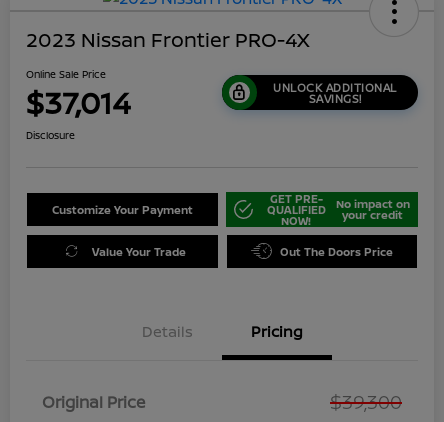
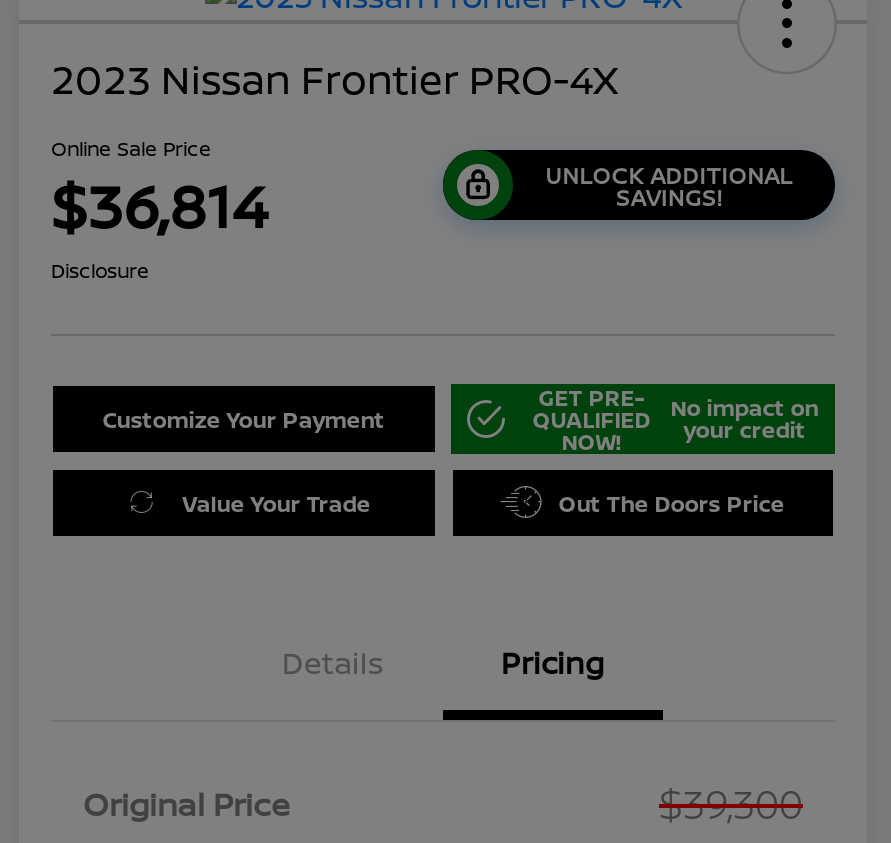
[26,82,130,123] $37,014 -> [51,164,267,246] $36,814

